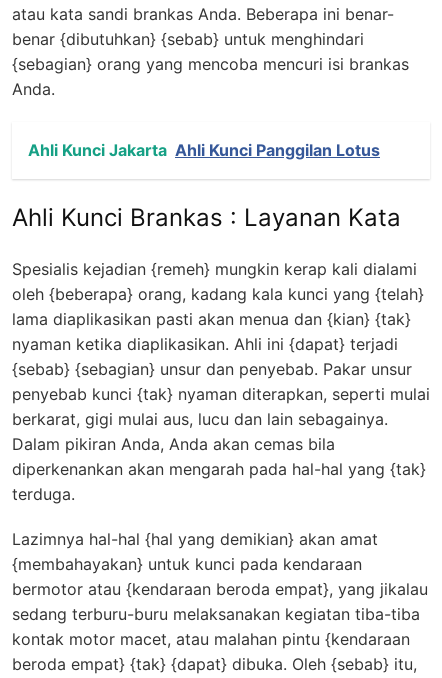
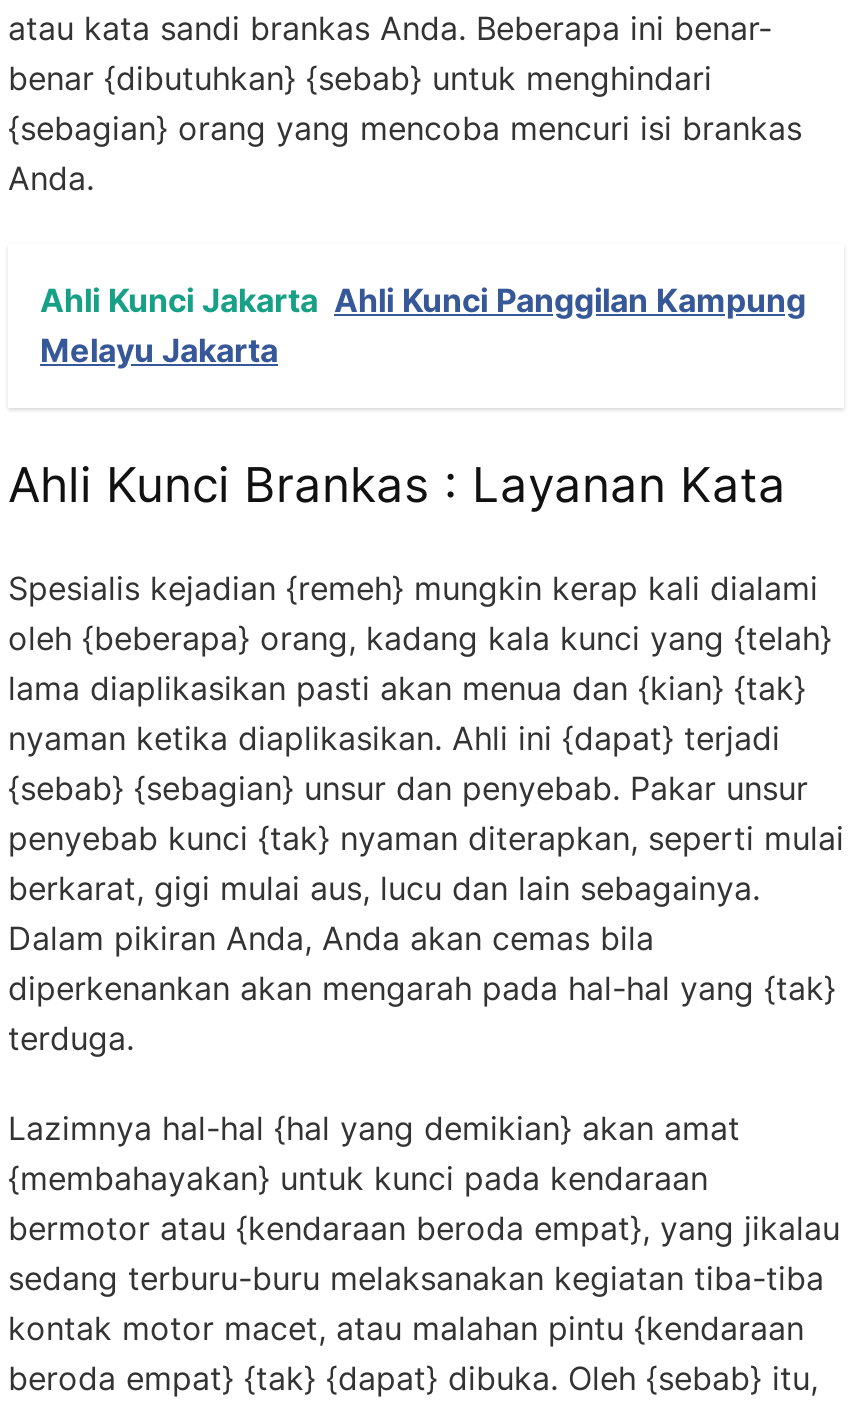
[28,140,380,160] Ahli Kunci Jakarta Ahli Kunci Panggilan Lotus -> [40,280,806,370] Ahli Kunci Jakarta Ahli Kunci Panggilan Kampung | Melayu Jakarta

